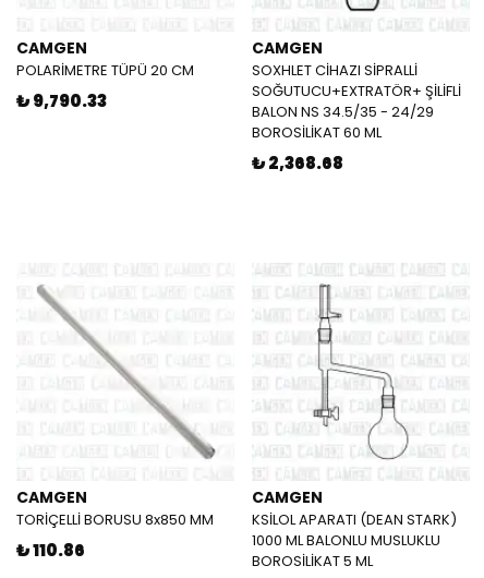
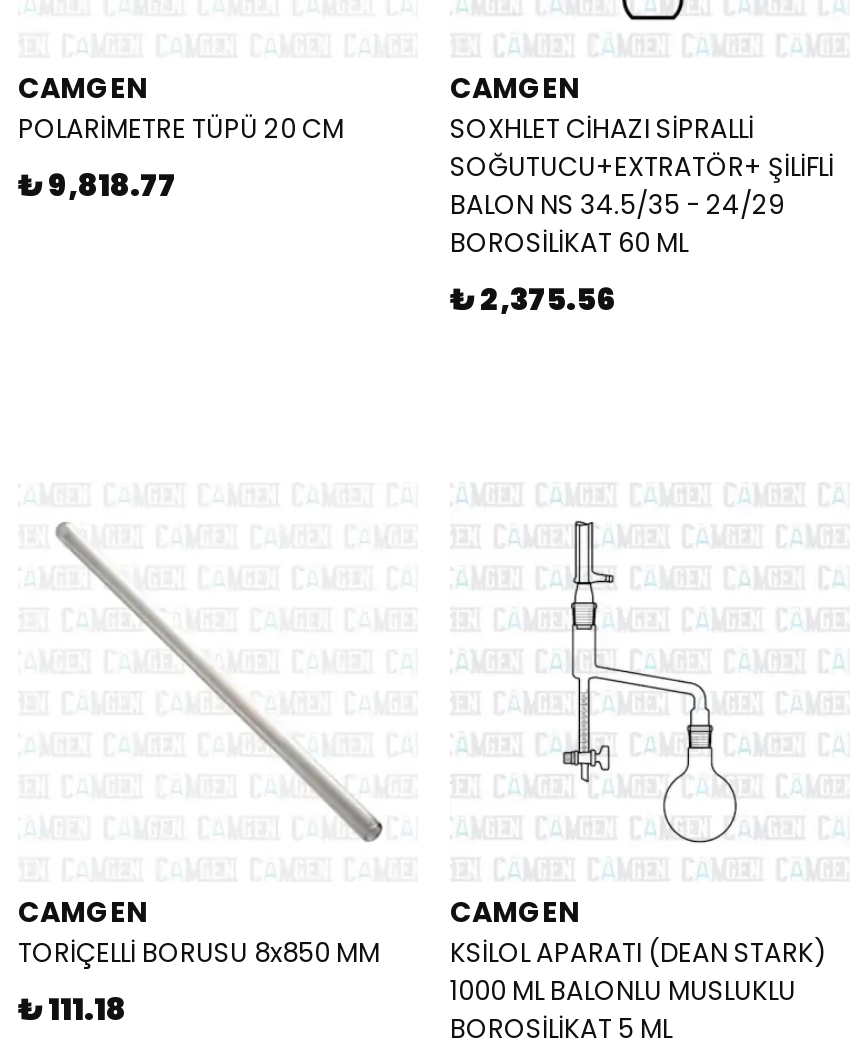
[16,89,107,112] ₺ 9,790.33 -> [18,164,176,206] ₺ 9,818.77
[252,152,343,174] ₺ 2,368.68 -> [450,278,616,320] ₺ 2,375.56
[16,539,85,562] ₺ 110.86 -> [18,988,126,1030] ₺ 111.18

